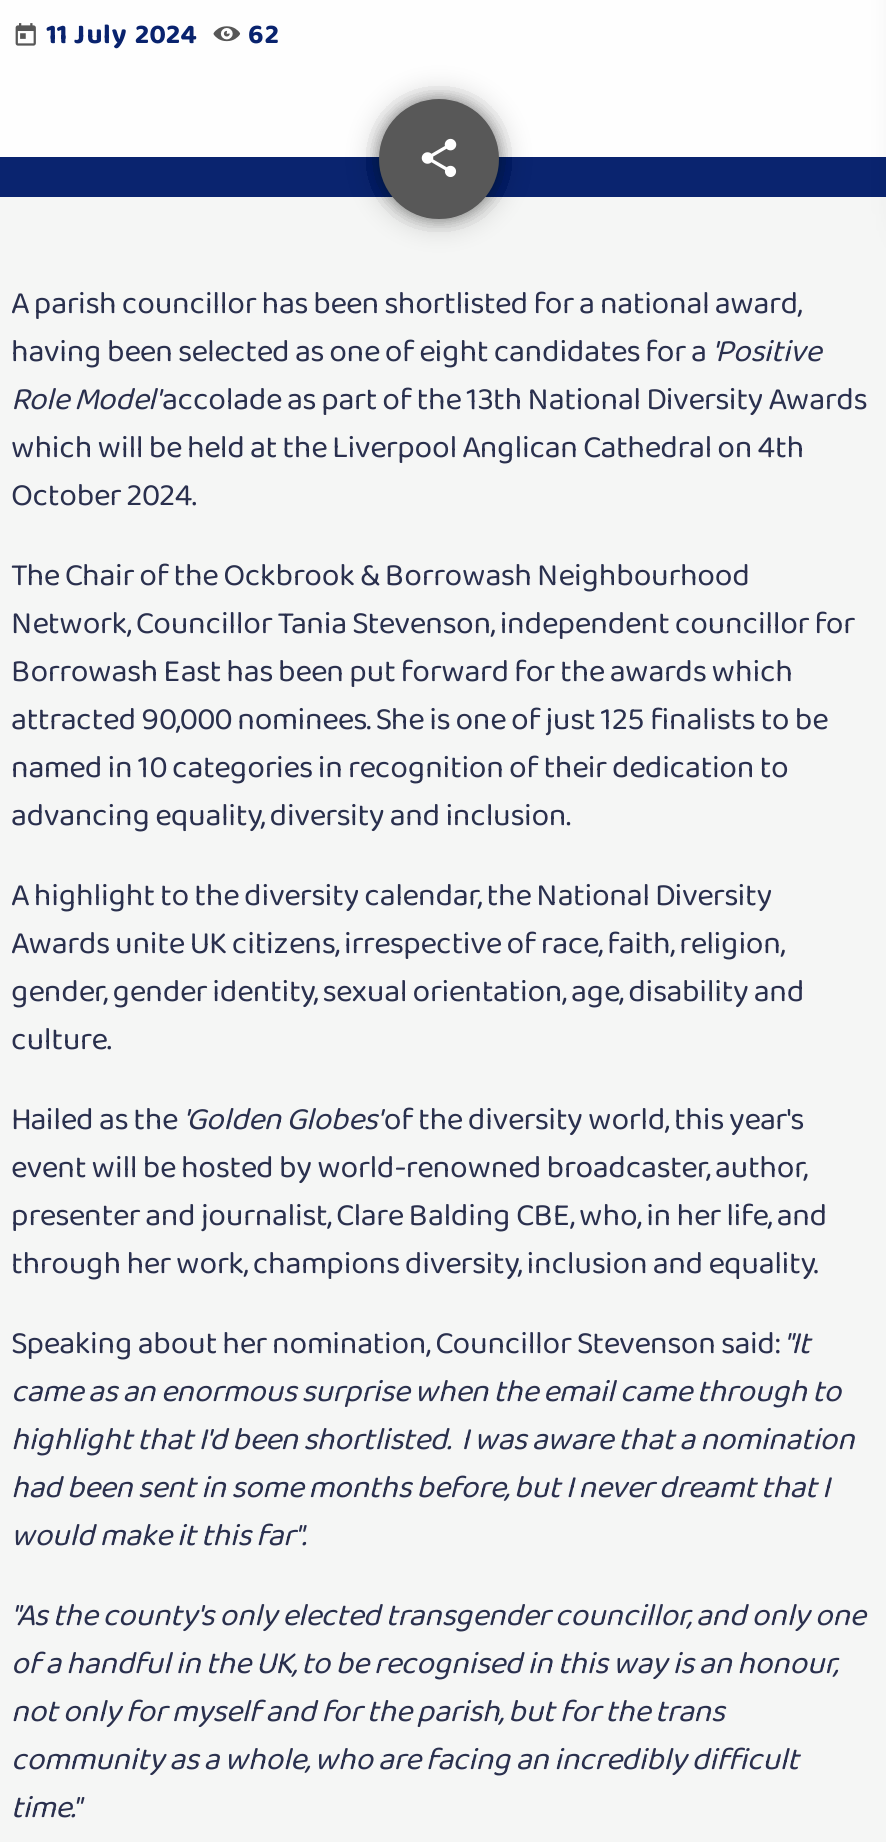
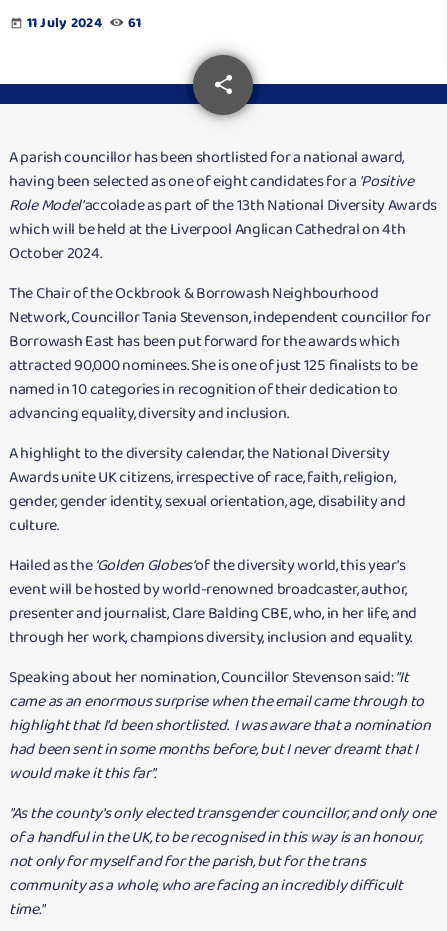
[248,13,279,53] 62 -> [127,12,141,32] 61

